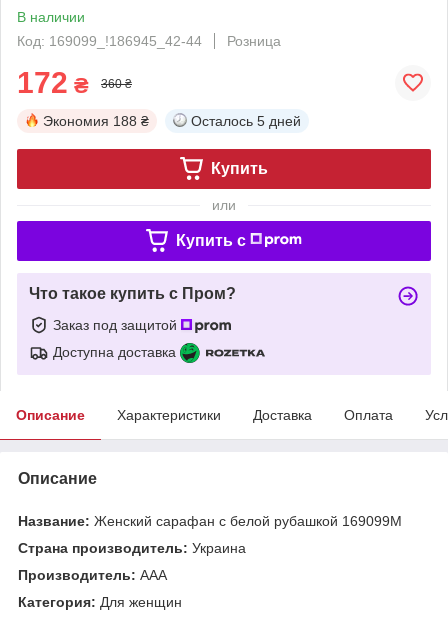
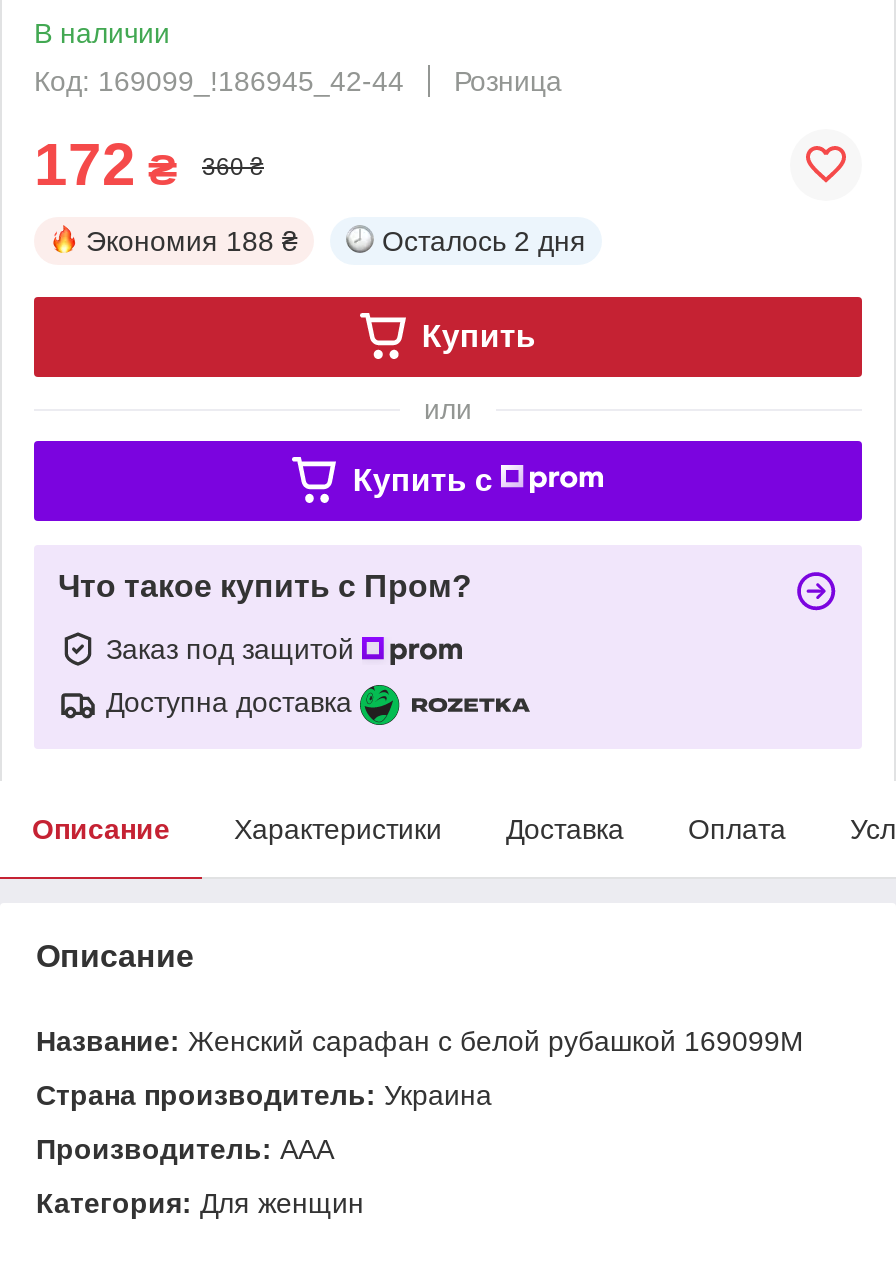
[191,113,301,129] Осталось 5 дней -> [382,225,586,257] Осталось 2 дня

